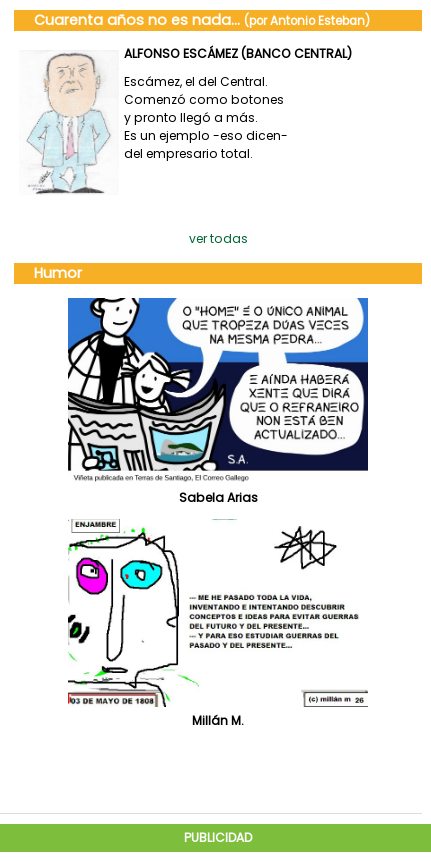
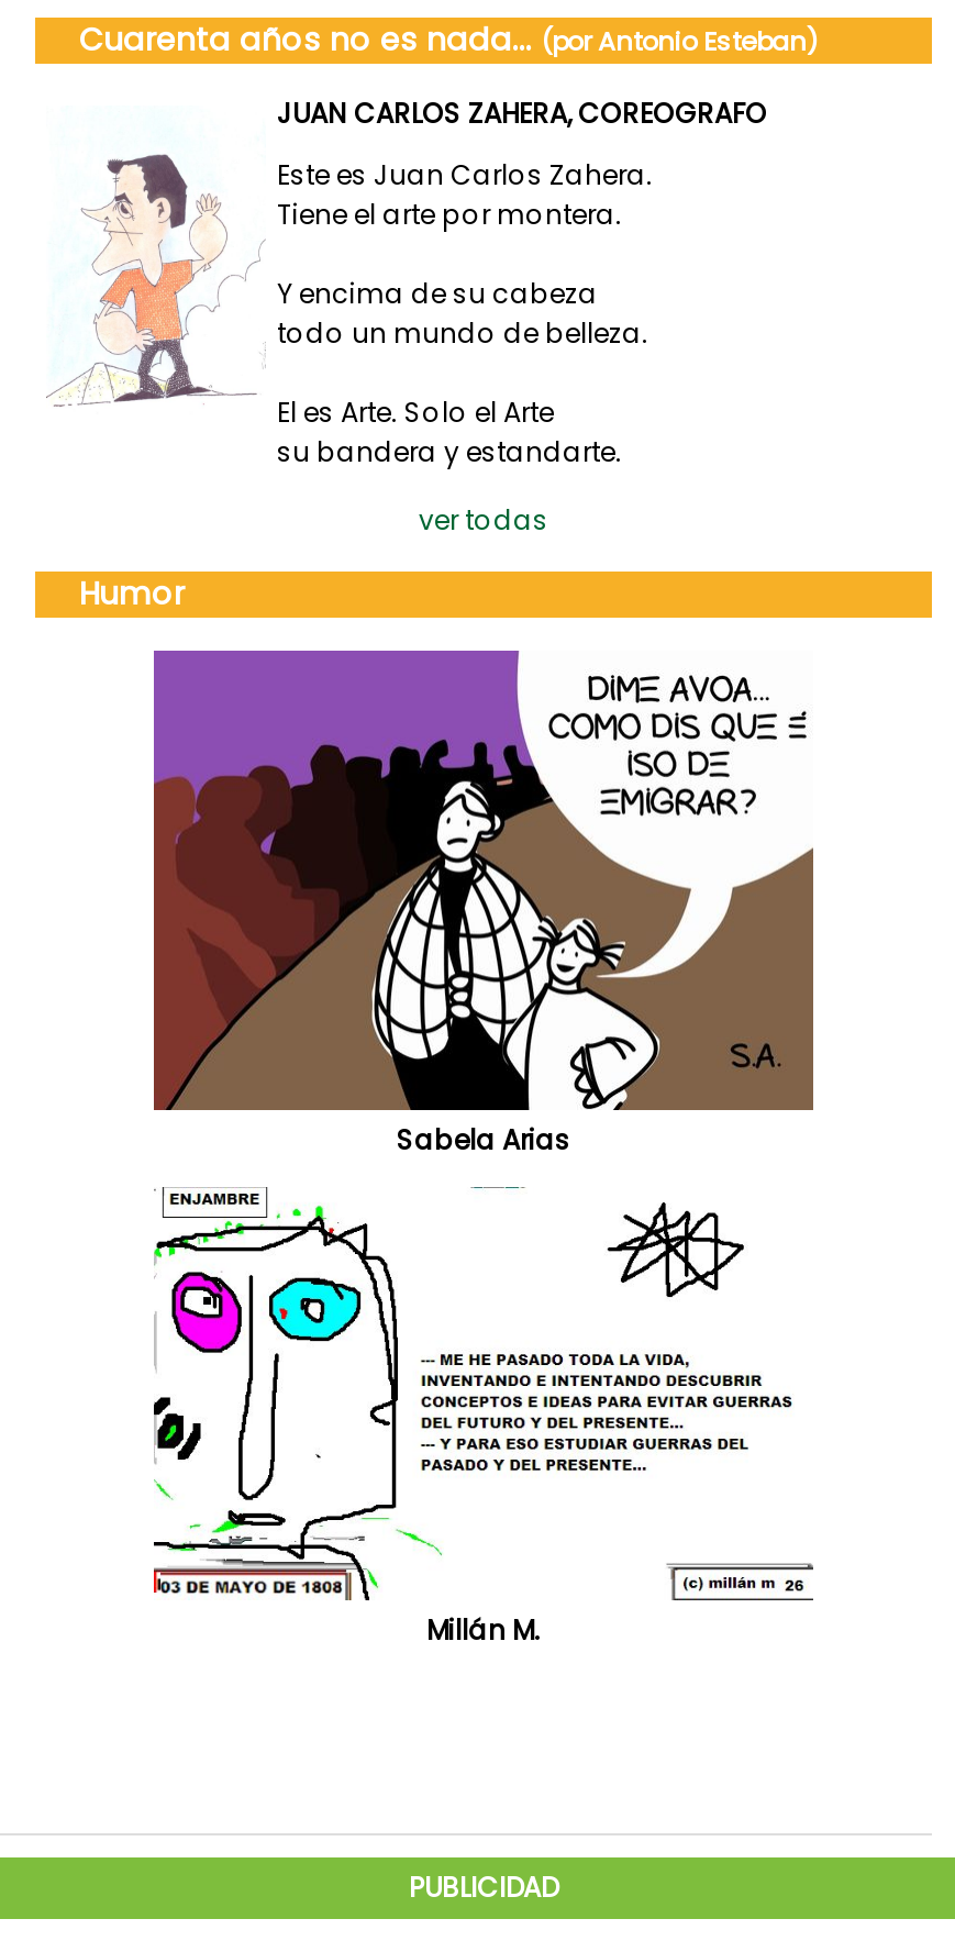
[27,45,352,195] [image] | ALFONSO ESCÁMEZ (BANCO CENTRAL) | Escámez, el del Central. | Comenzó como botones | y pronto llegó a más. | Es un ejemplo -eso dicen- | del empresario total. -> [68,95,767,471] [image] | JUAN CARLOS ZAHERA, COREOGRAFO | Este es Juan Carlos Zahera. | Tiene el arte por montera. | Y encima de su cabeza | todo un mundo de belleza. | El es Arte. Solo el Arte | su bandera y estandarte.
[67,297,369,484] [image] -> [152,648,815,1112] [image]

